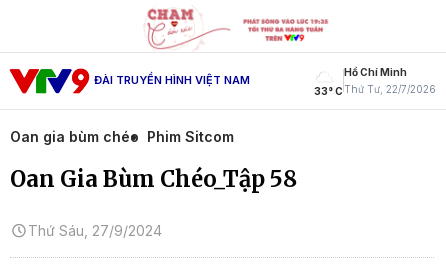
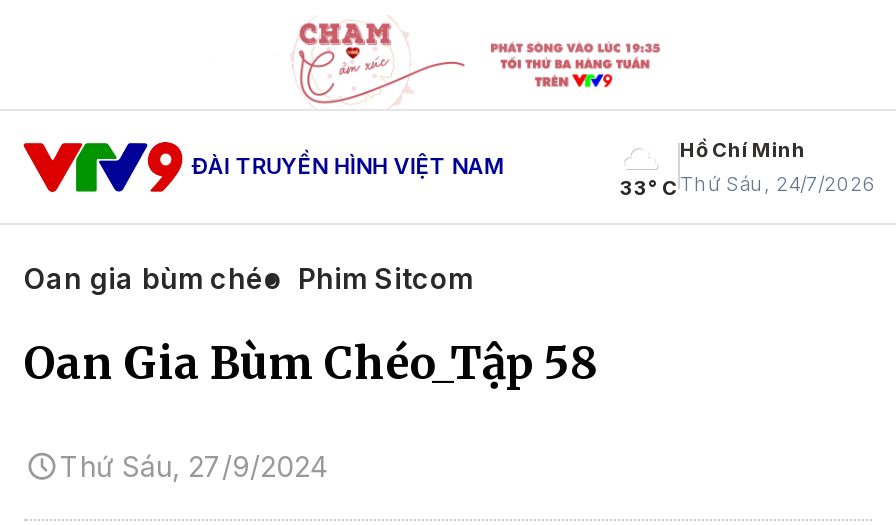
[314,83,436,97] 33° C Thứ Tư, 22/7/2026 -> [620,171,876,198] 33° C Thứ Sáu, 24/7/2026

